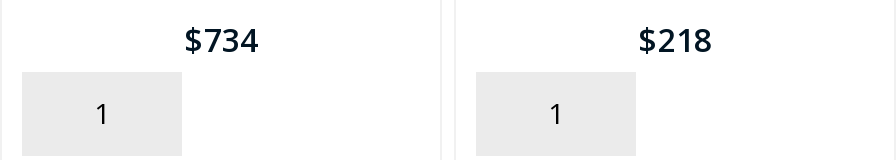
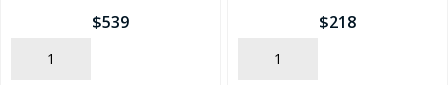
[184,18,258,62] $734 -> [92,11,129,33] $539

